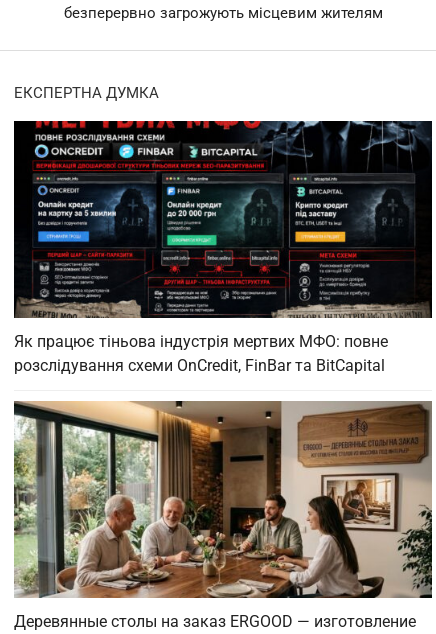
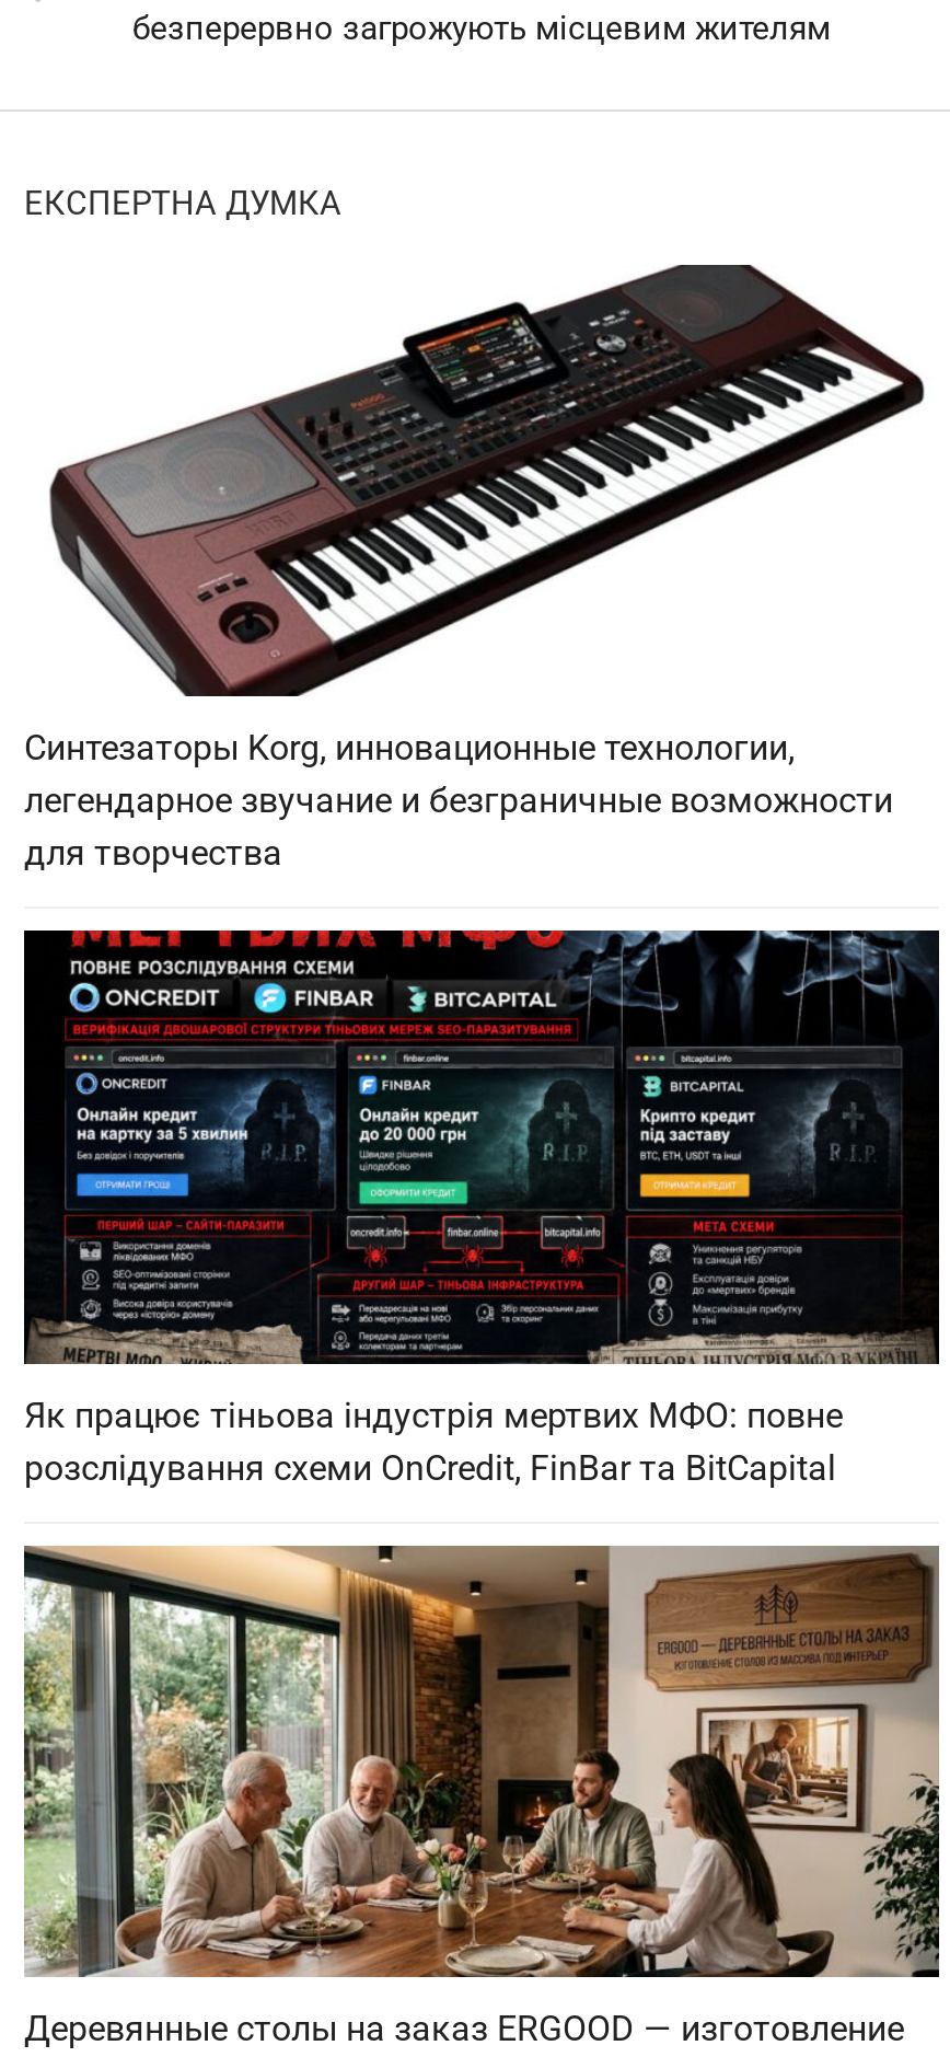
none -> [24,265,926,874] [image] | Синтезаторы Korg, инновационные технологии, | легендарное звучание и безграничные возможности | для творчества

